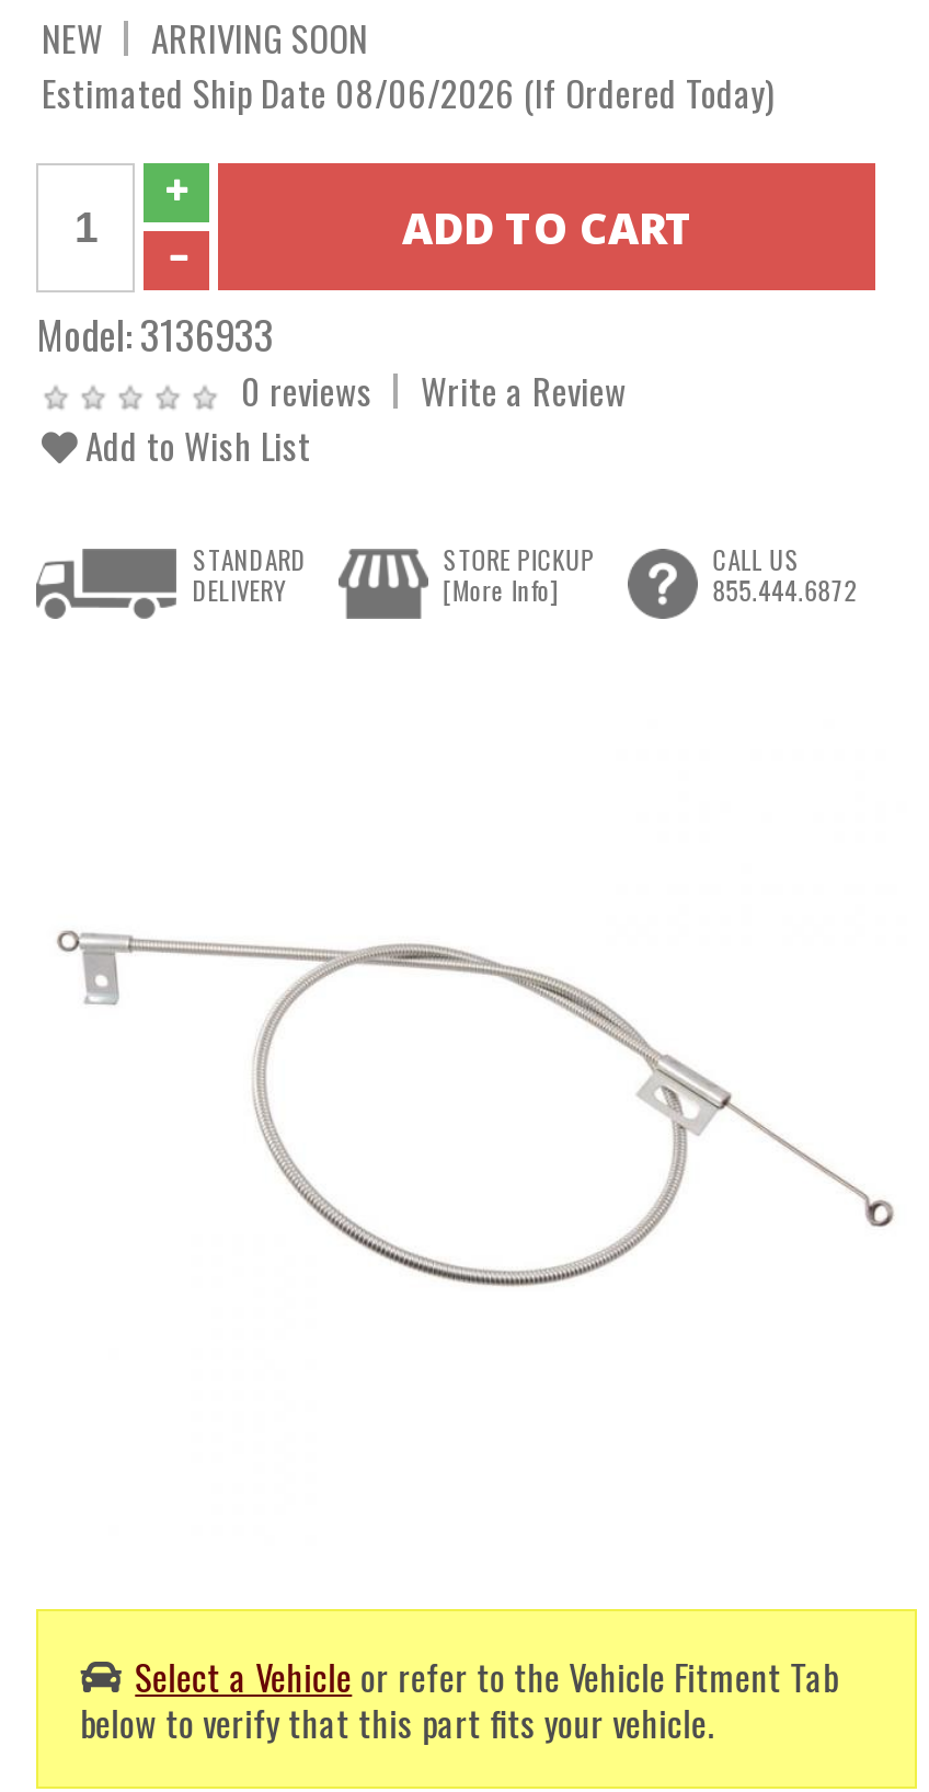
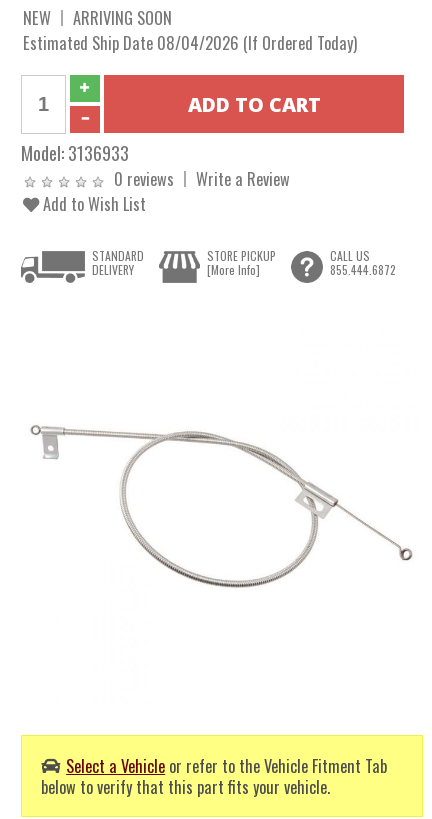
[41,65,773,119] Estimated Ship Date 08/06/2026 (If Ordered Today) -> [23,30,357,55] Estimated Ship Date 08/04/2026 (If Ordered Today)

